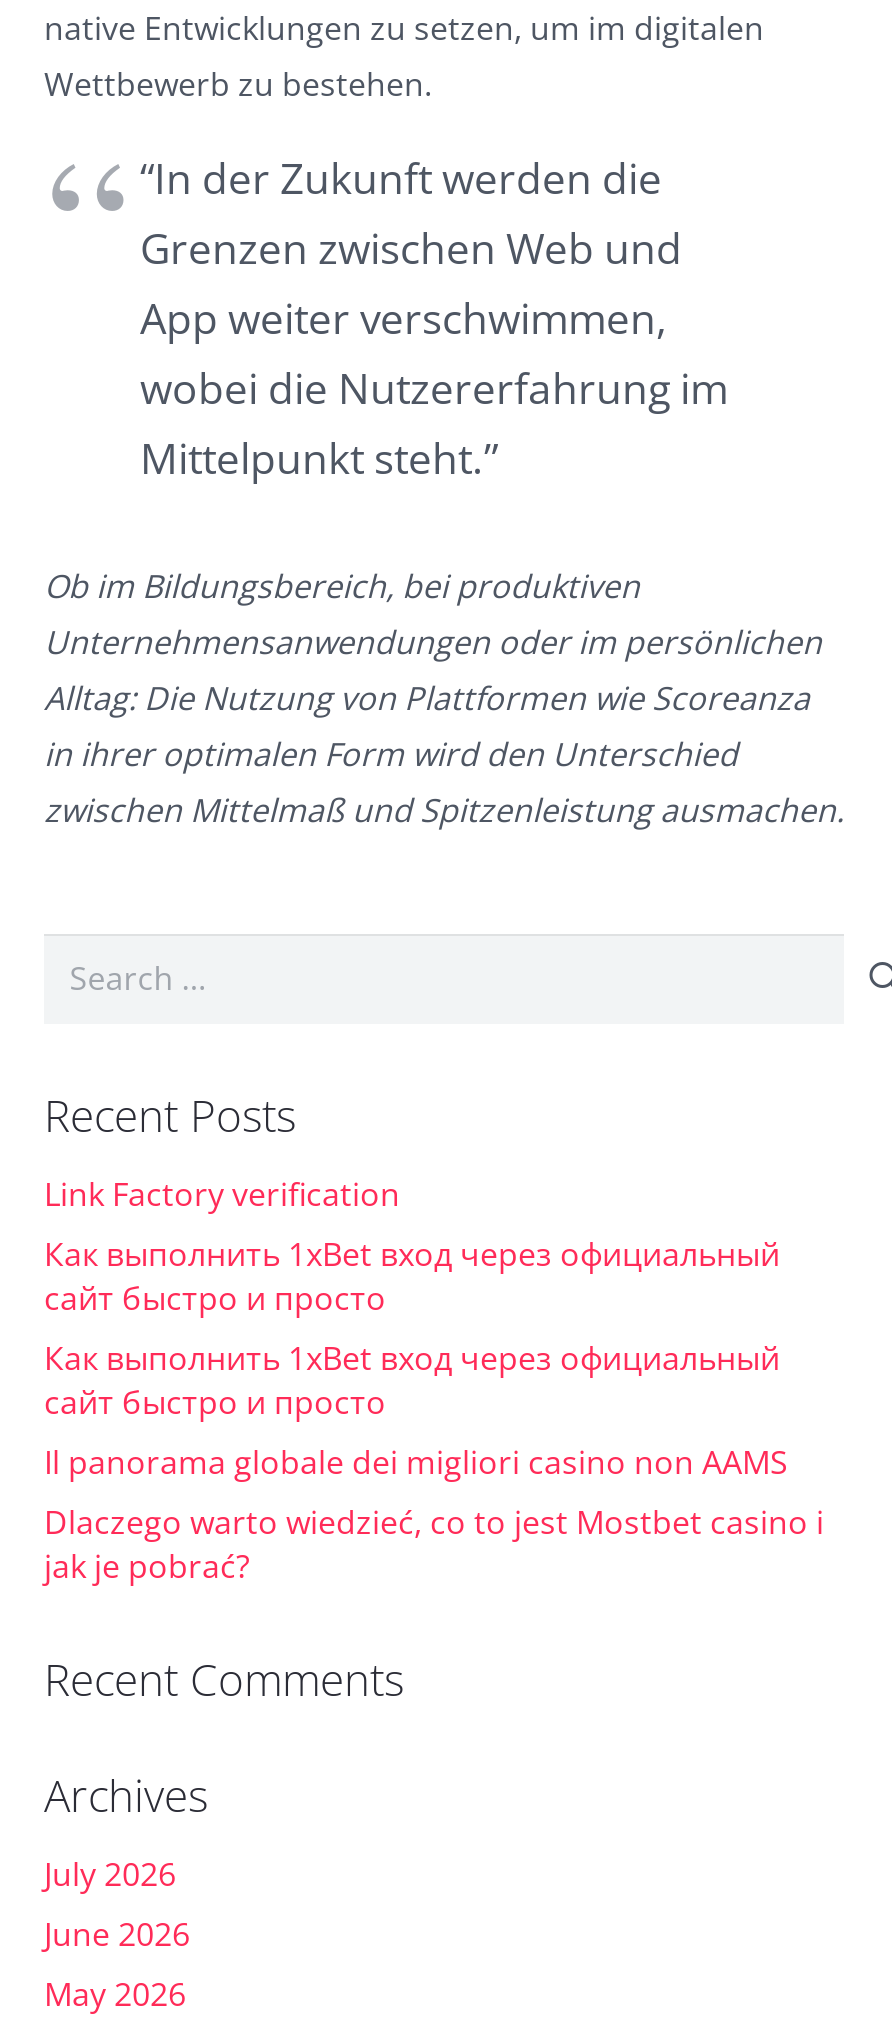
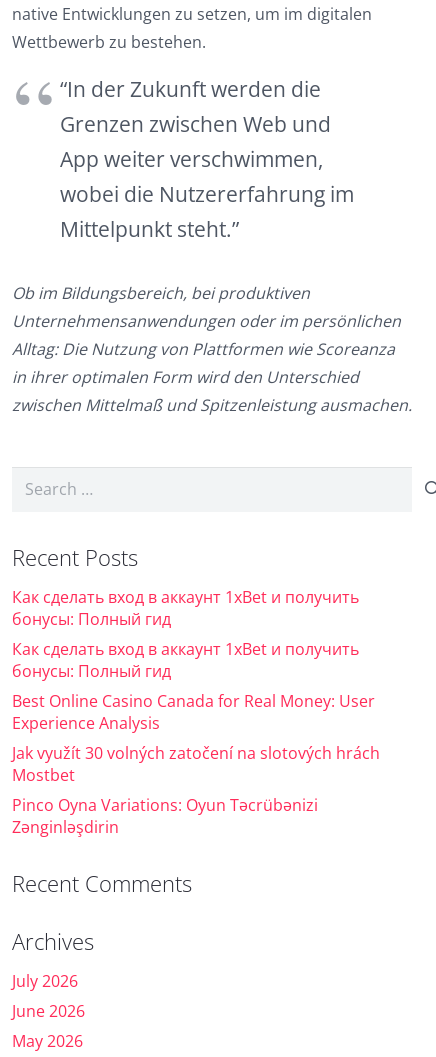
[44,1172,824,1588] Link Factory verification | Как выполнить 1xBet вход через официальный | сайт быстро и просто | Как выполнить 1xBet вход через официальный | сайт быстро и просто | Il panorama globale dei migliori casino non AAMS | Dlaczego warto wiedzieć, co to jest Mostbet casino i | jak je pobrać? -> [12,586,380,838] Как сделать вход в аккаунт 1xBet и получить | бонусы: Полный гид | Как сделать вход в аккаунт 1xBet и получить | бонусы: Полный гид | Best Online Casino Canada for Real Money: User | Experience Analysis | Jak využít 30 volných zatočení na slotových hrách | Mostbet | Pinco Oyna Variations: Oyun Təcrübənizi | Zənginləşdirin

